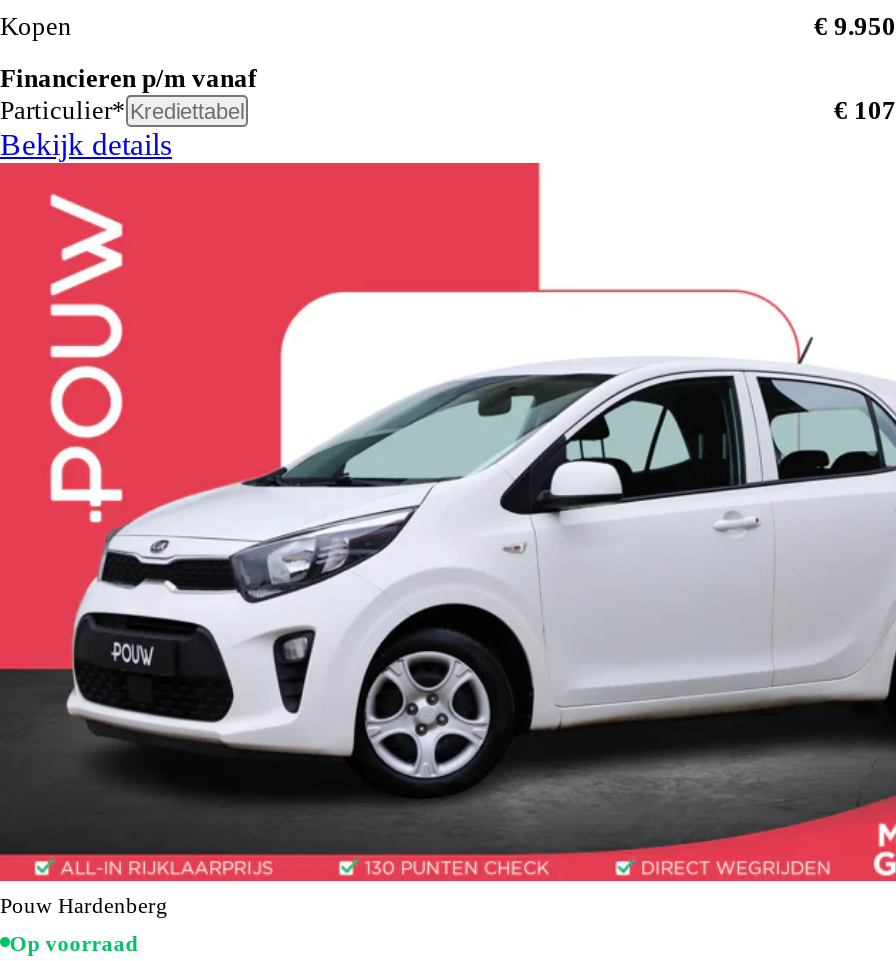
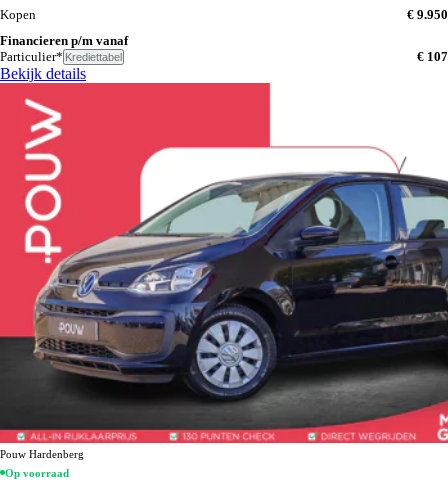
[66,313,890,799] [image] -> [29,156,445,402] [image]

